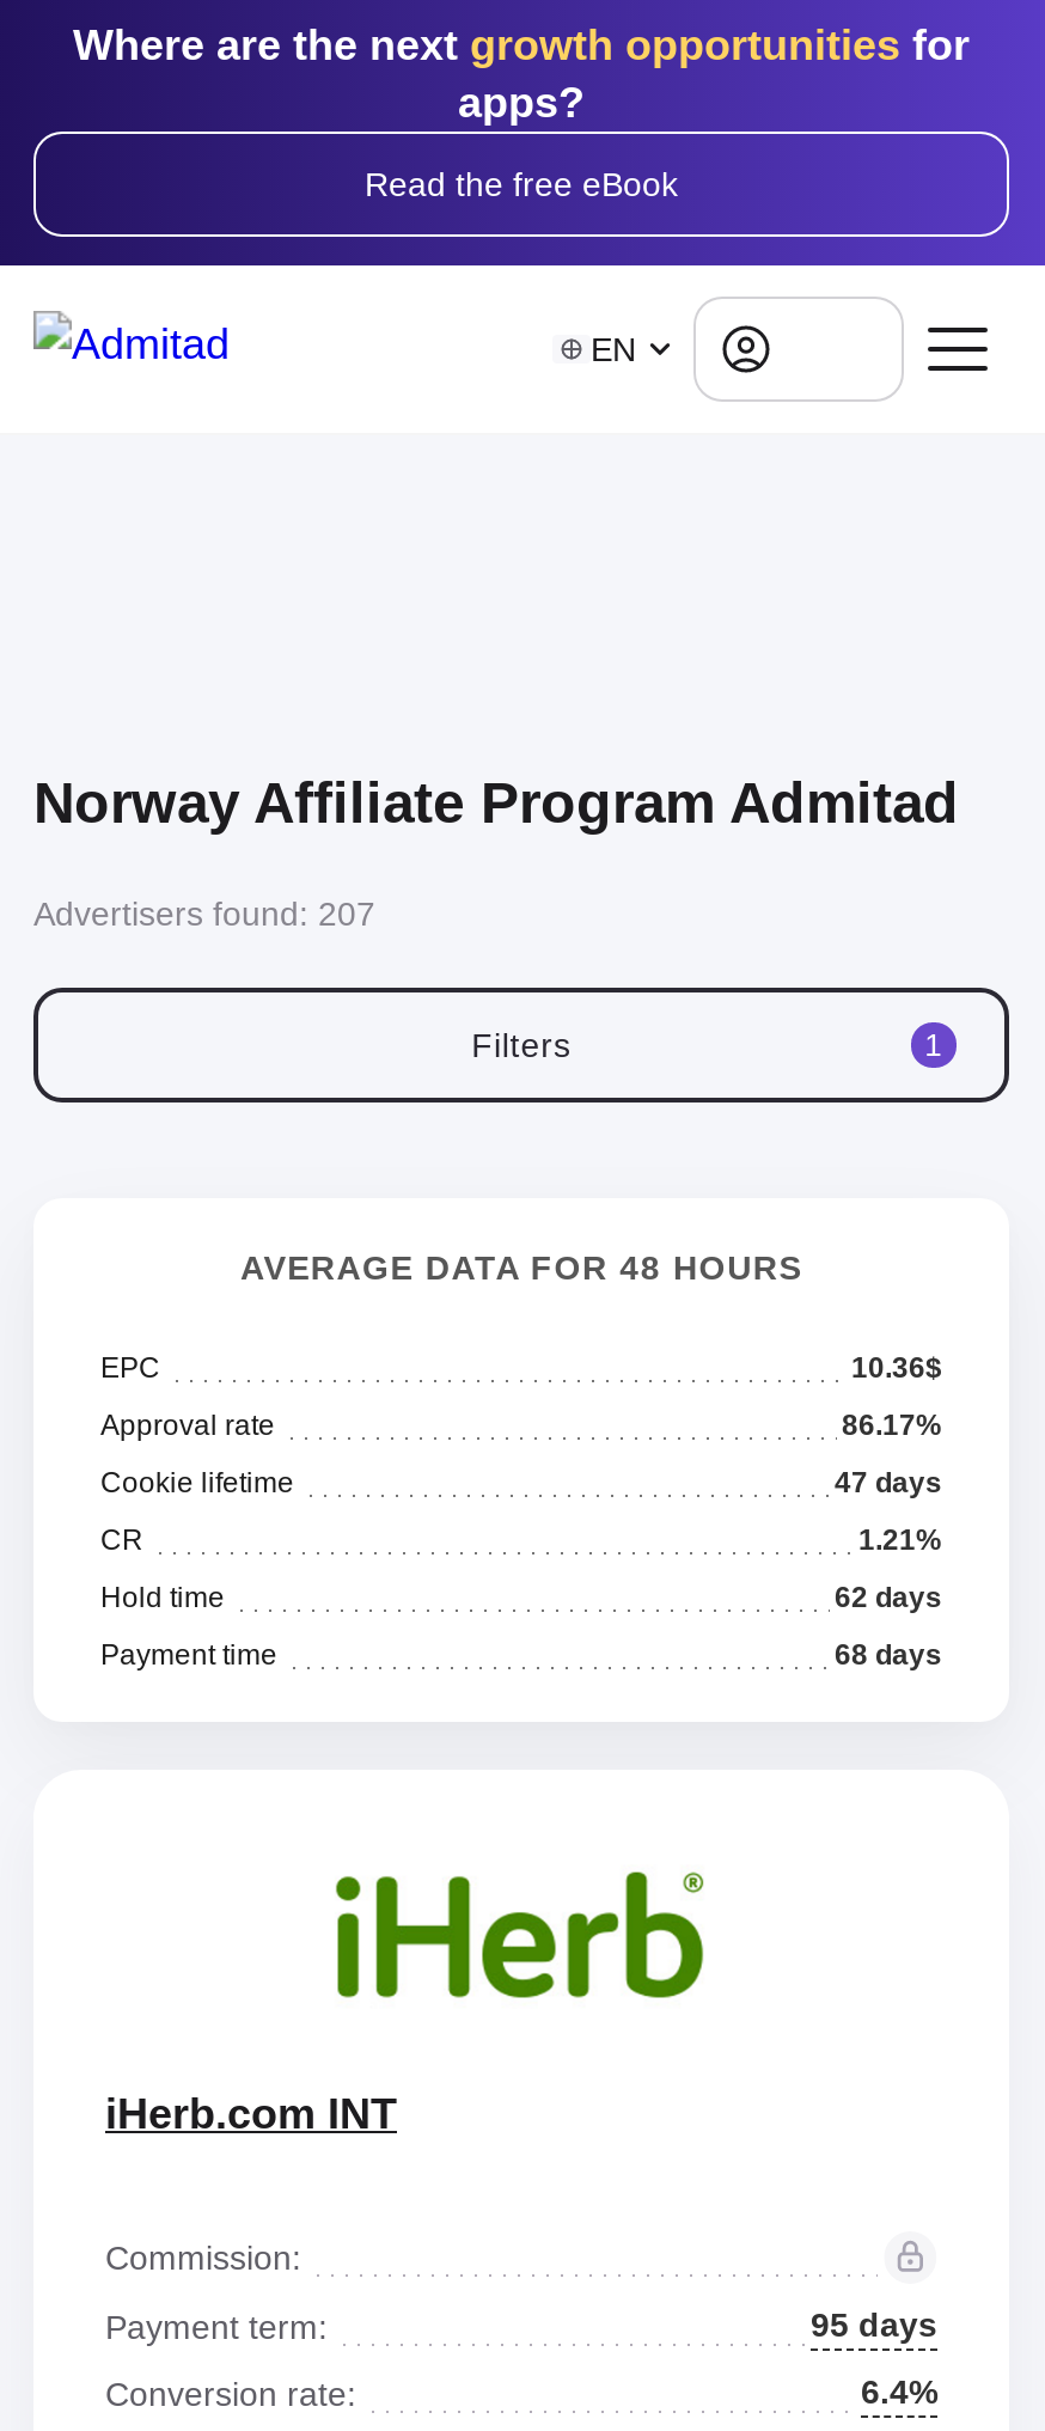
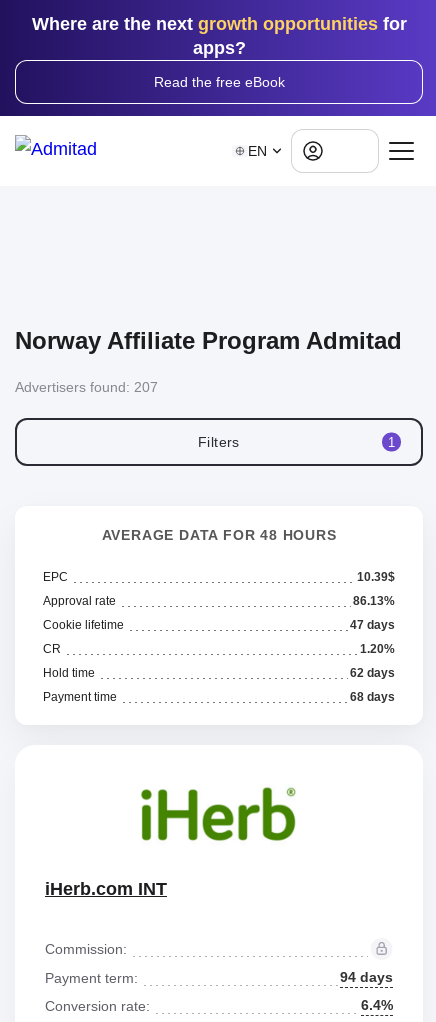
[851,1351,942,1385] 10.36$ -> [357,570,395,584] 10.39$
[842,1409,942,1442] 86.17% -> [353,594,395,608] 86.13%
[858,1523,942,1557] 1.21% -> [360,642,395,656] 1.20%
[811,2305,937,2344] 95 days -> [340,969,393,985] 94 days

